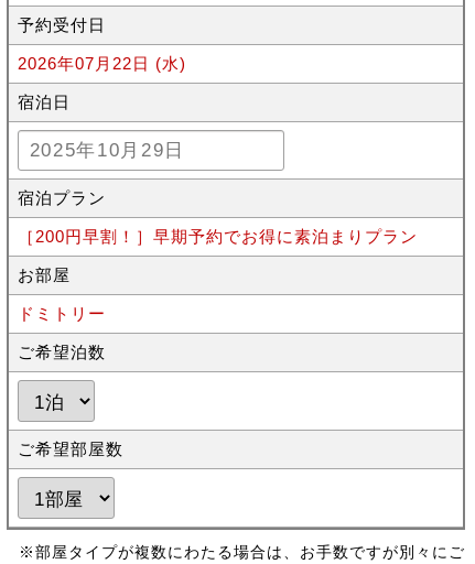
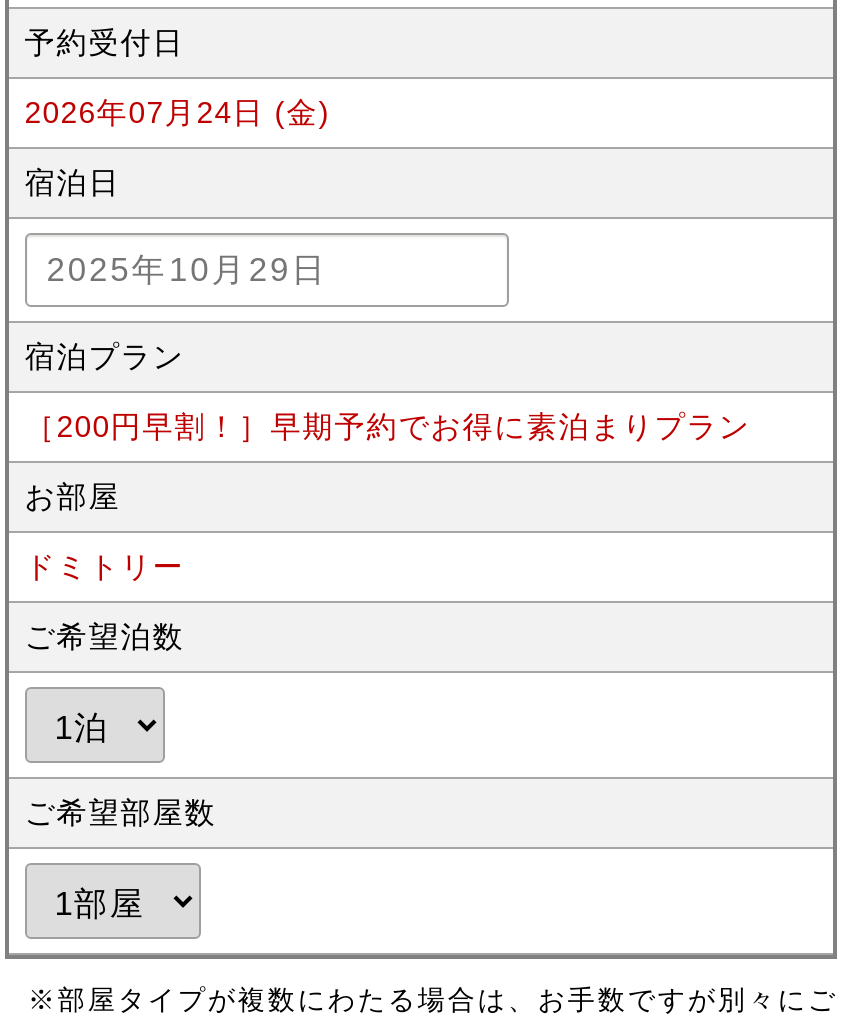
[17,54,186,73] 2026年07月22日 (水) -> [24,95,330,129] 2026年07月24日 (金)

